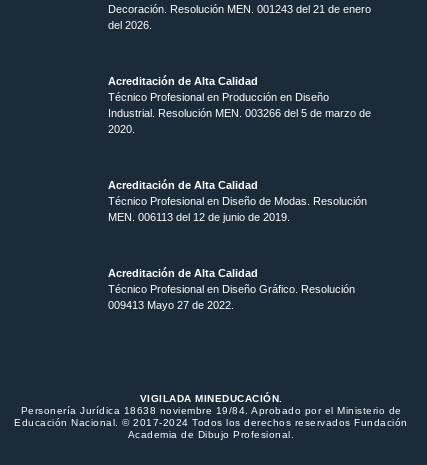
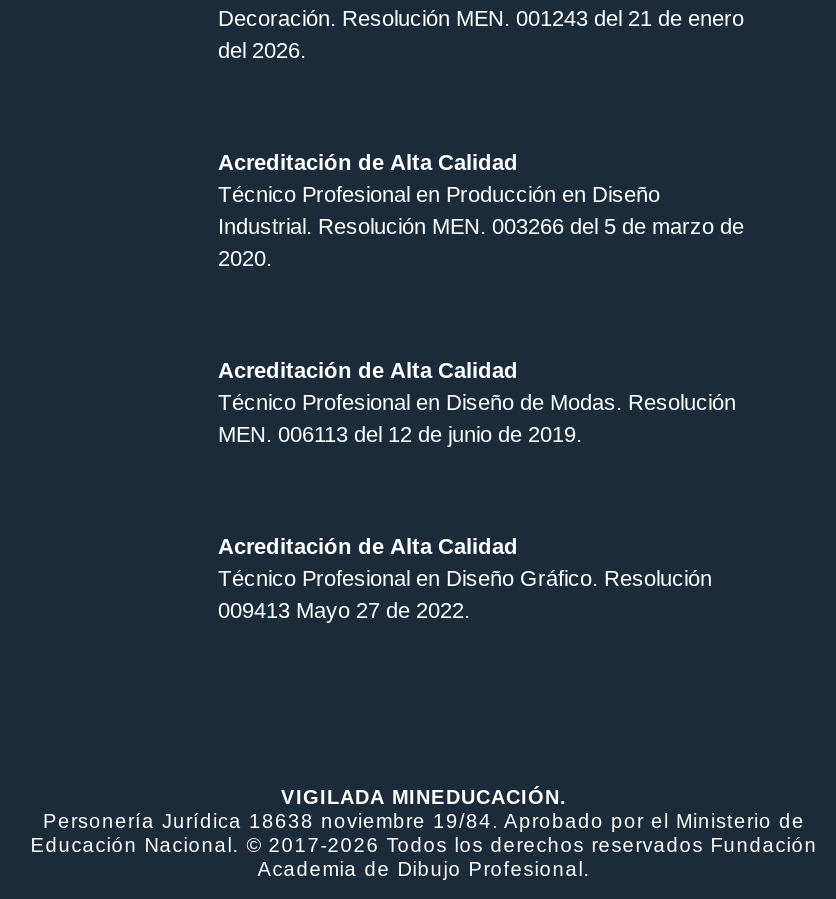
[14,417,408,428] Educación Nacional. © 2017-2024 Todos los derechos reservados Fundación -> [30,834,818,856] Educación Nacional. © 2017-2026 Todos los derechos reservados Fundación

